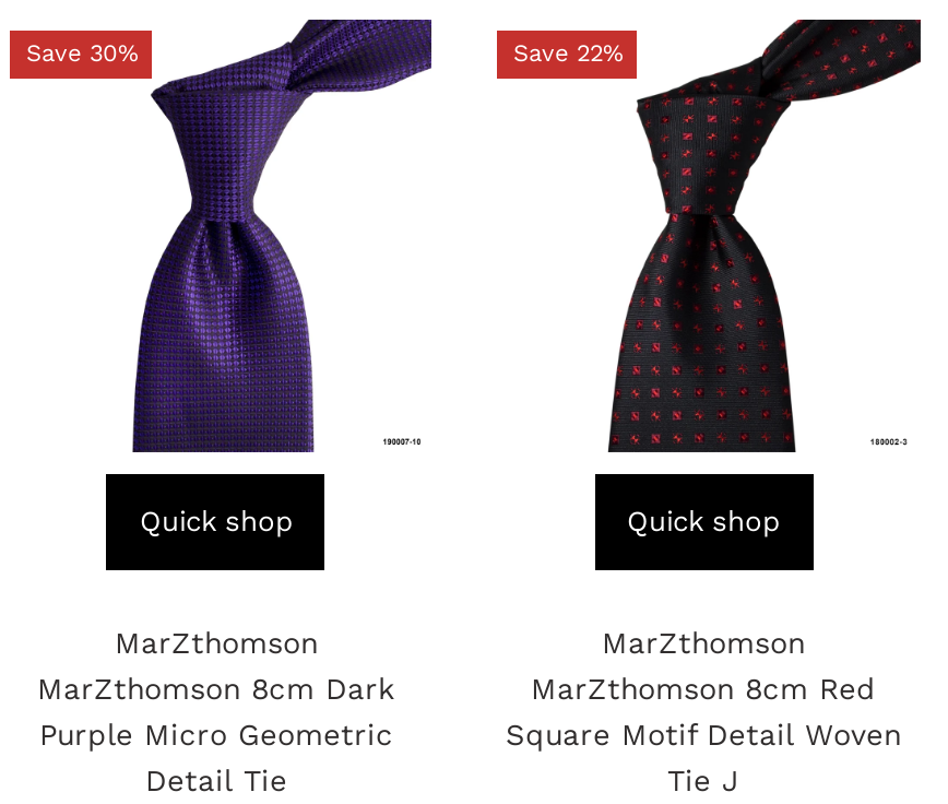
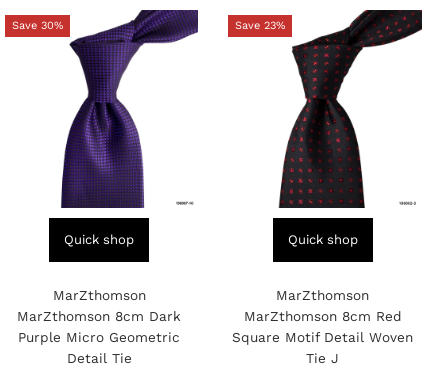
[513,40,623,68] Save 22% -> [235,19,285,32] Save 23%

